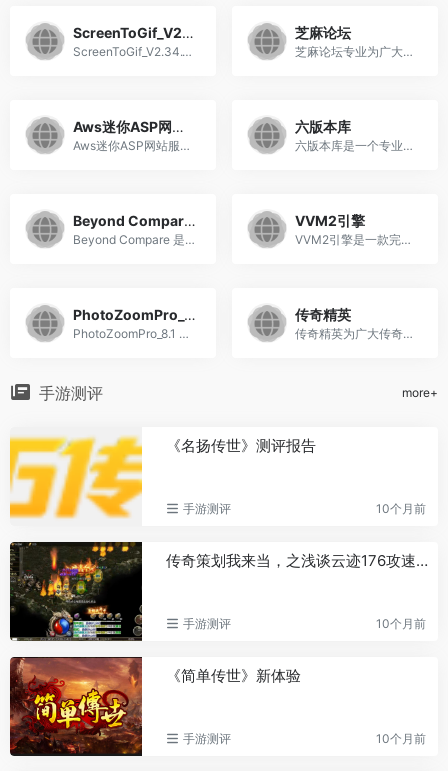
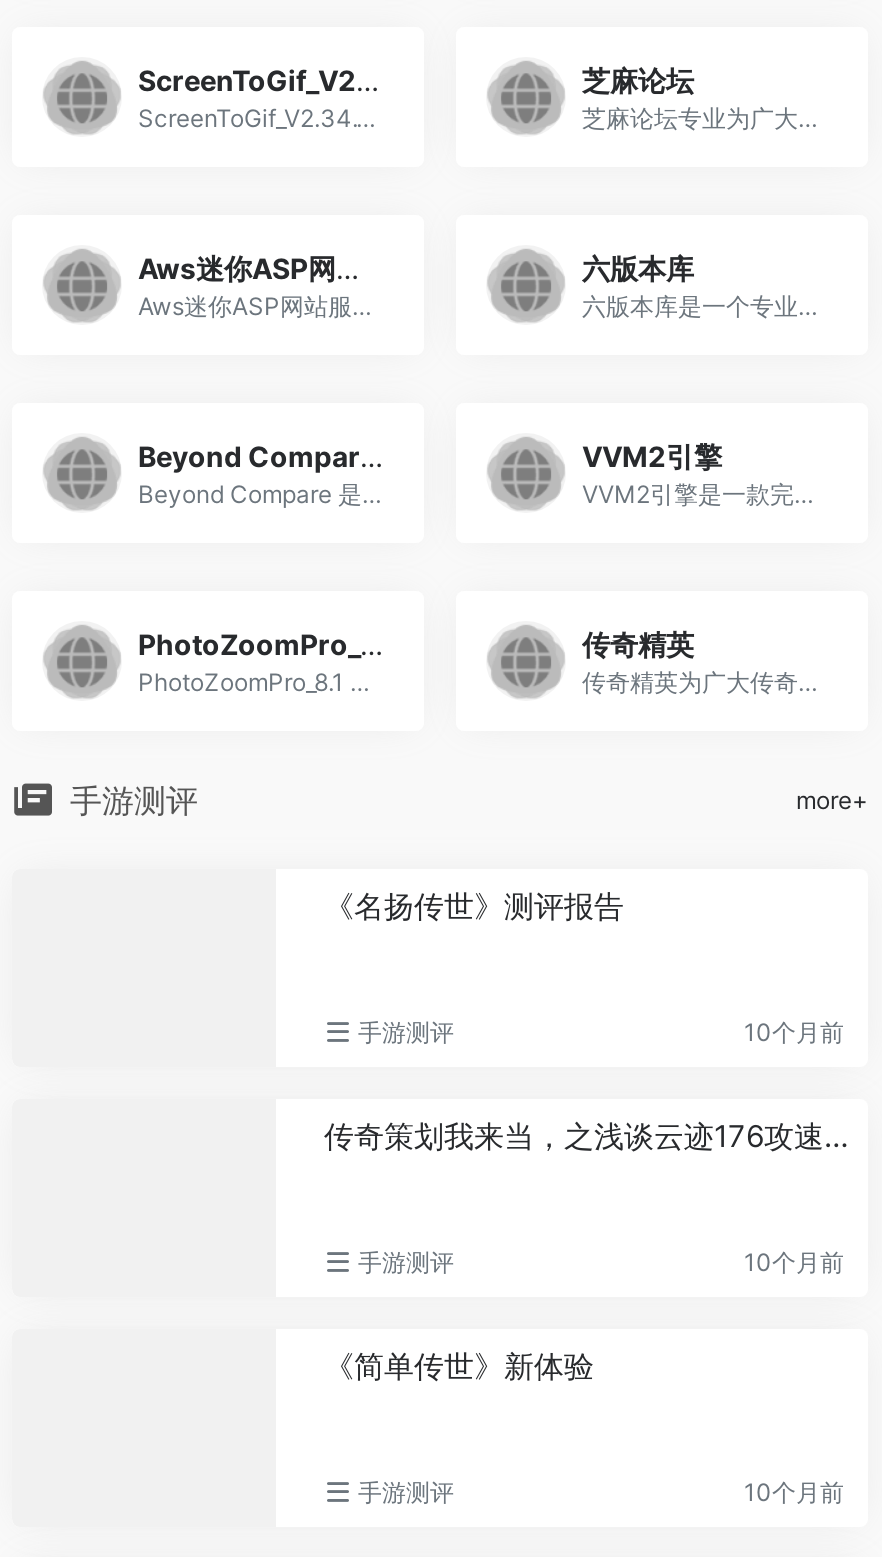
[9,435,143,519] [image] -> none
[9,541,143,642] [image] -> none
[9,656,143,757] [image] -> none

